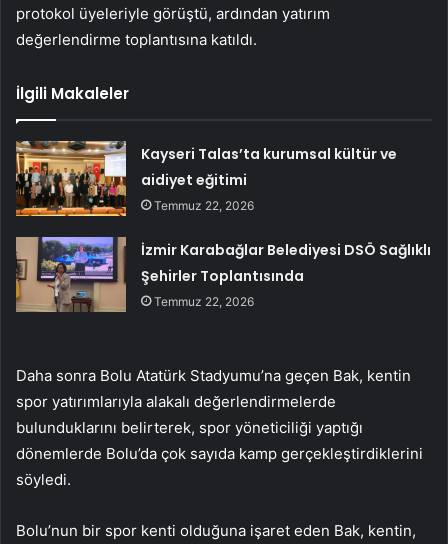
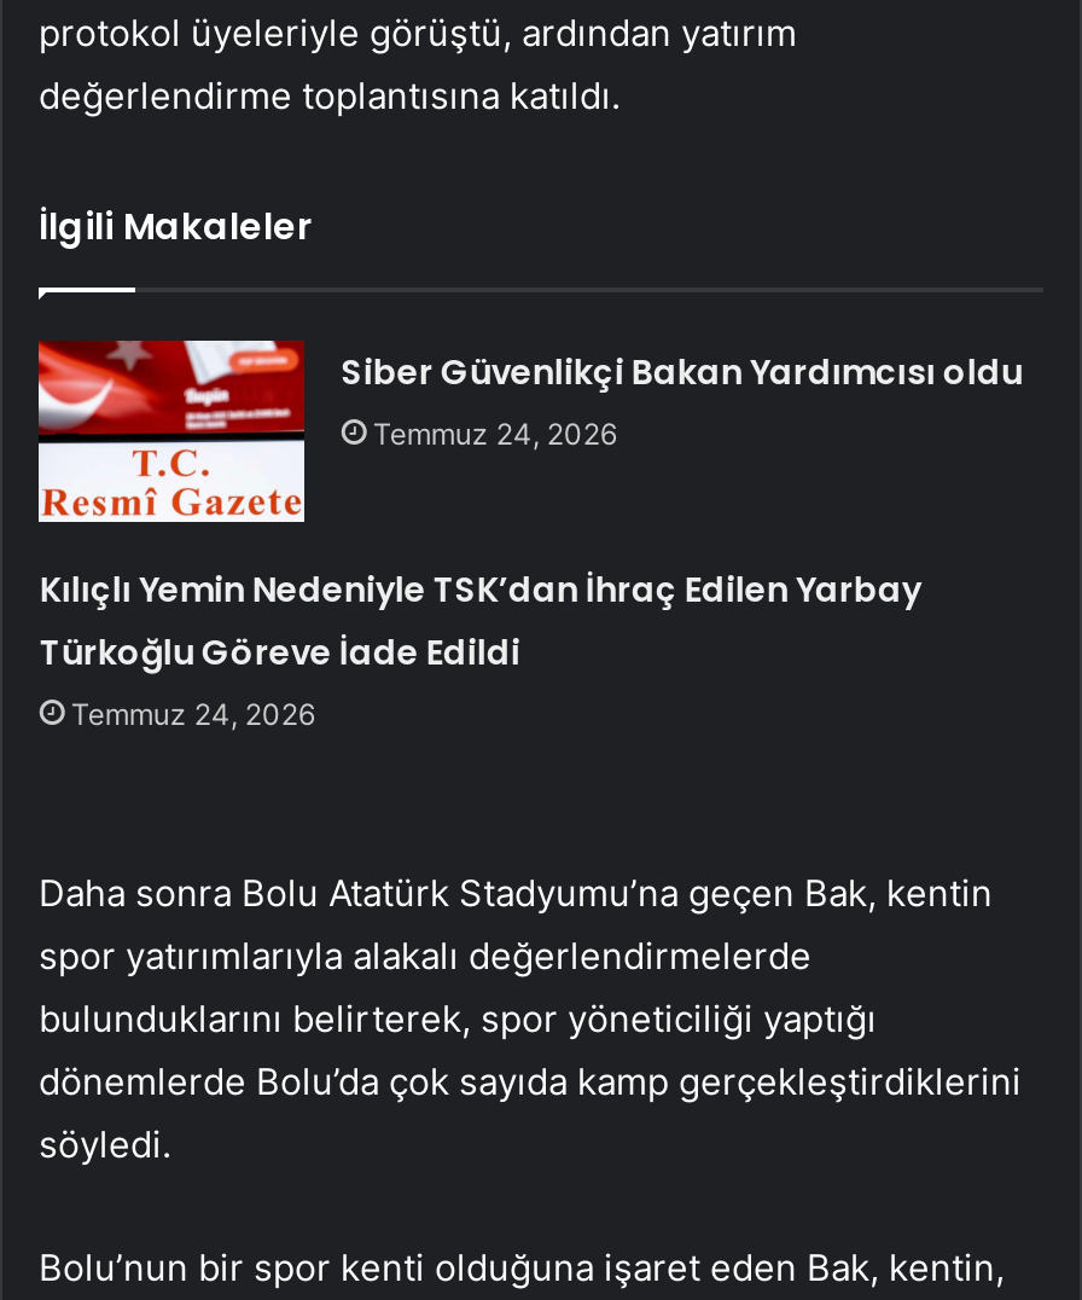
[15,140,397,217] [image] | Kayseri Talas’ta kurumsal kültür ve | aidiyet eğitimi | Temmuz 22, 2026 -> [36,338,1022,524] [image] | Siber Güvenlikçi Bakan Yardımcısı oldu | Temmuz 24, 2026
[141,240,431,309] İzmir Karabağlar Belediyesi DSÖ Sağlıklı | Şehirler Toplantısında | Temmuz 22, 2026 -> [39,566,921,732] Kılıçlı Yemin Nedeniyle TSK’dan İhraç Edilen Yarbay | Türkoğlu Göreve İade Edildi | Temmuz 24, 2026

